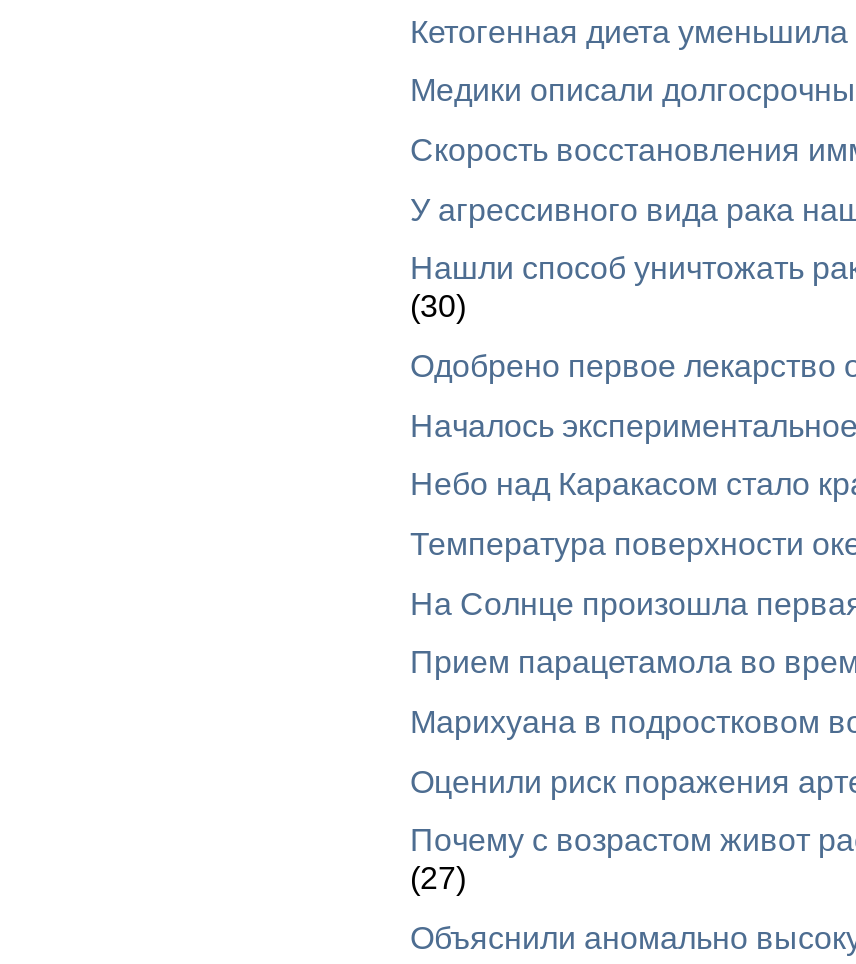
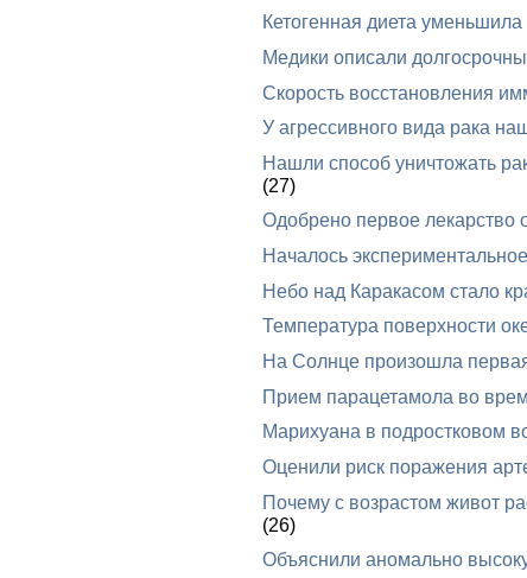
[410,288,466,324] (30) -> [262,174,296,196] (27)
[410,859,466,895] (27) -> [262,514,296,535] (26)

